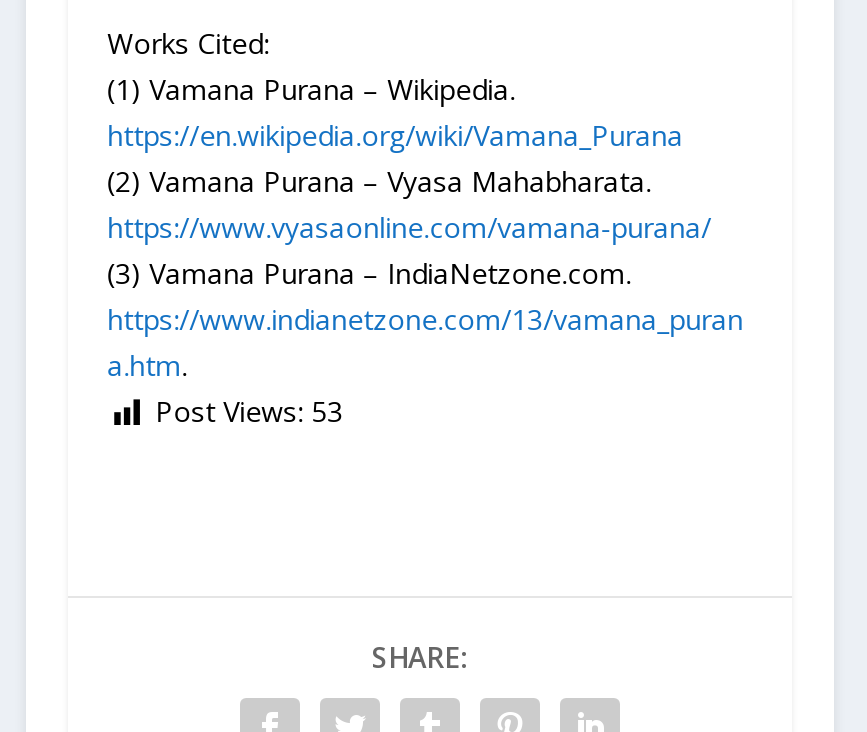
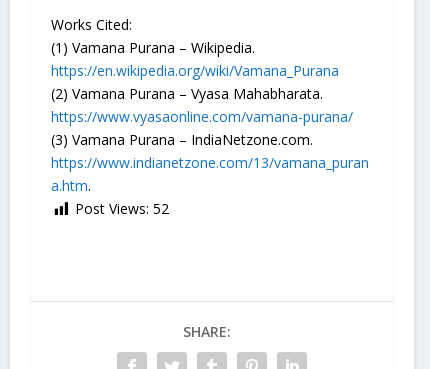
[155,392,343,430] Post Views: 53 -> [75,199,169,218] Post Views: 52

